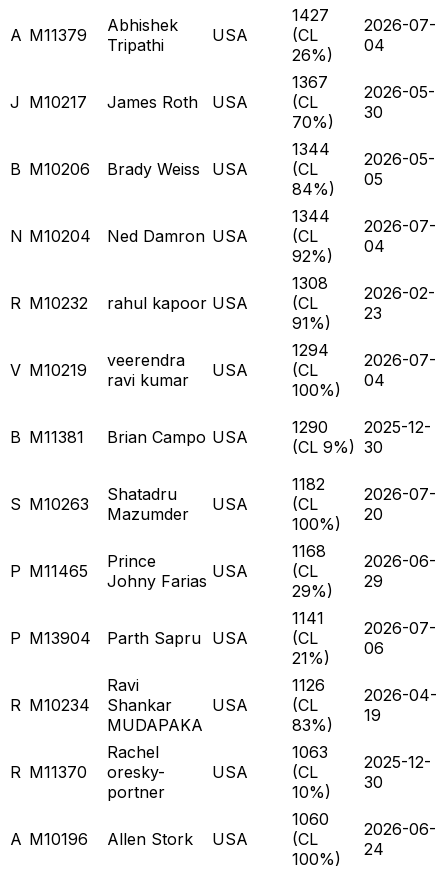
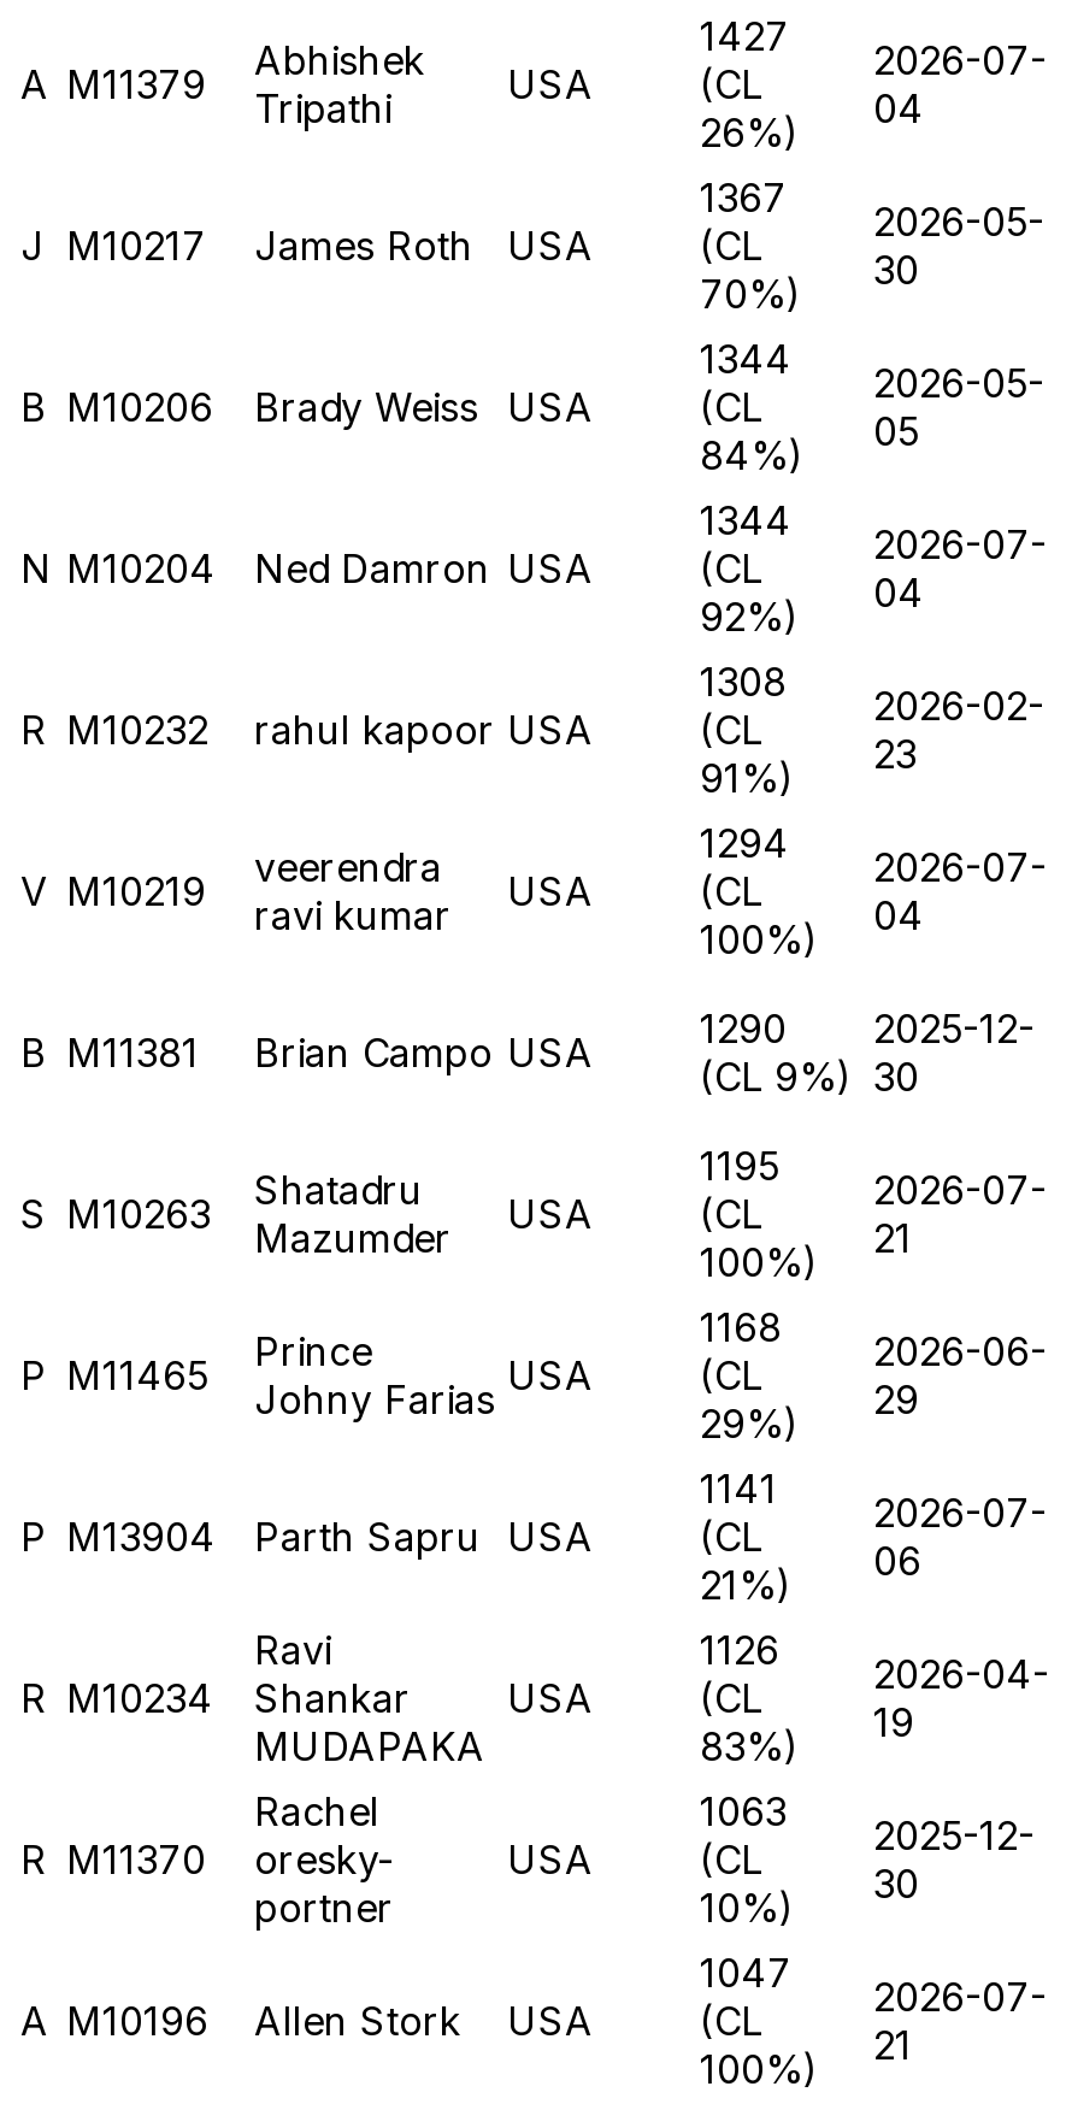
[292,474,436,504] 1182 2026-07- -> [700,1142,1047,1214] 1195 2026-07-
[292,504,383,534] 100%) 20 -> [700,1214,912,1286] 100%) 21
[292,809,329,829] 1060 -> [700,1949,791,1997] 1047
[364,819,436,839] 2026-06- -> [873,1973,1047,2021] 2026-07-
[292,839,384,869] 100%) 24 -> [700,2021,912,2093] 100%) 21

